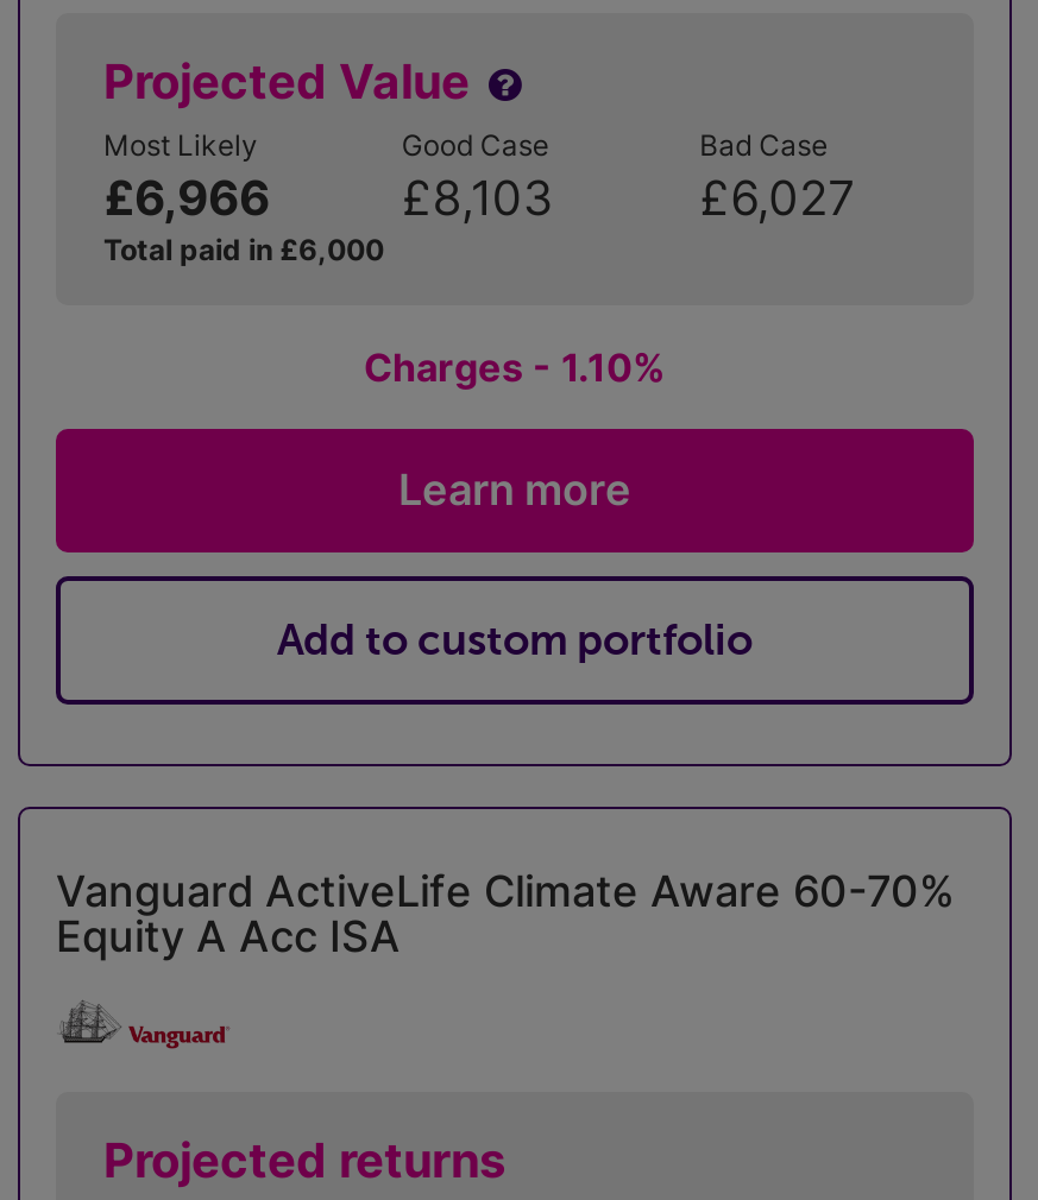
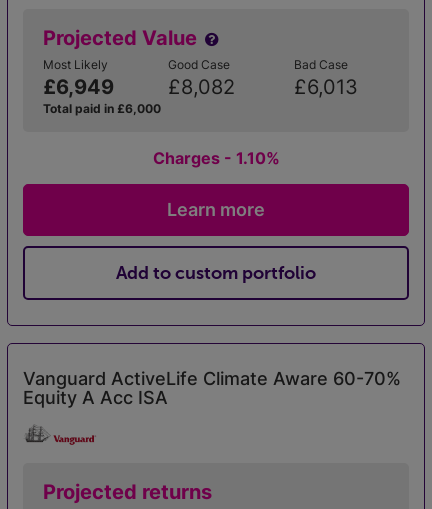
[103,171,270,228] £6,966 -> [43,75,114,99] £6,949
[401,171,554,228] £8,103 -> [168,75,235,99] £8,082
[700,171,854,228] £6,027 -> [294,75,358,99] £6,013

